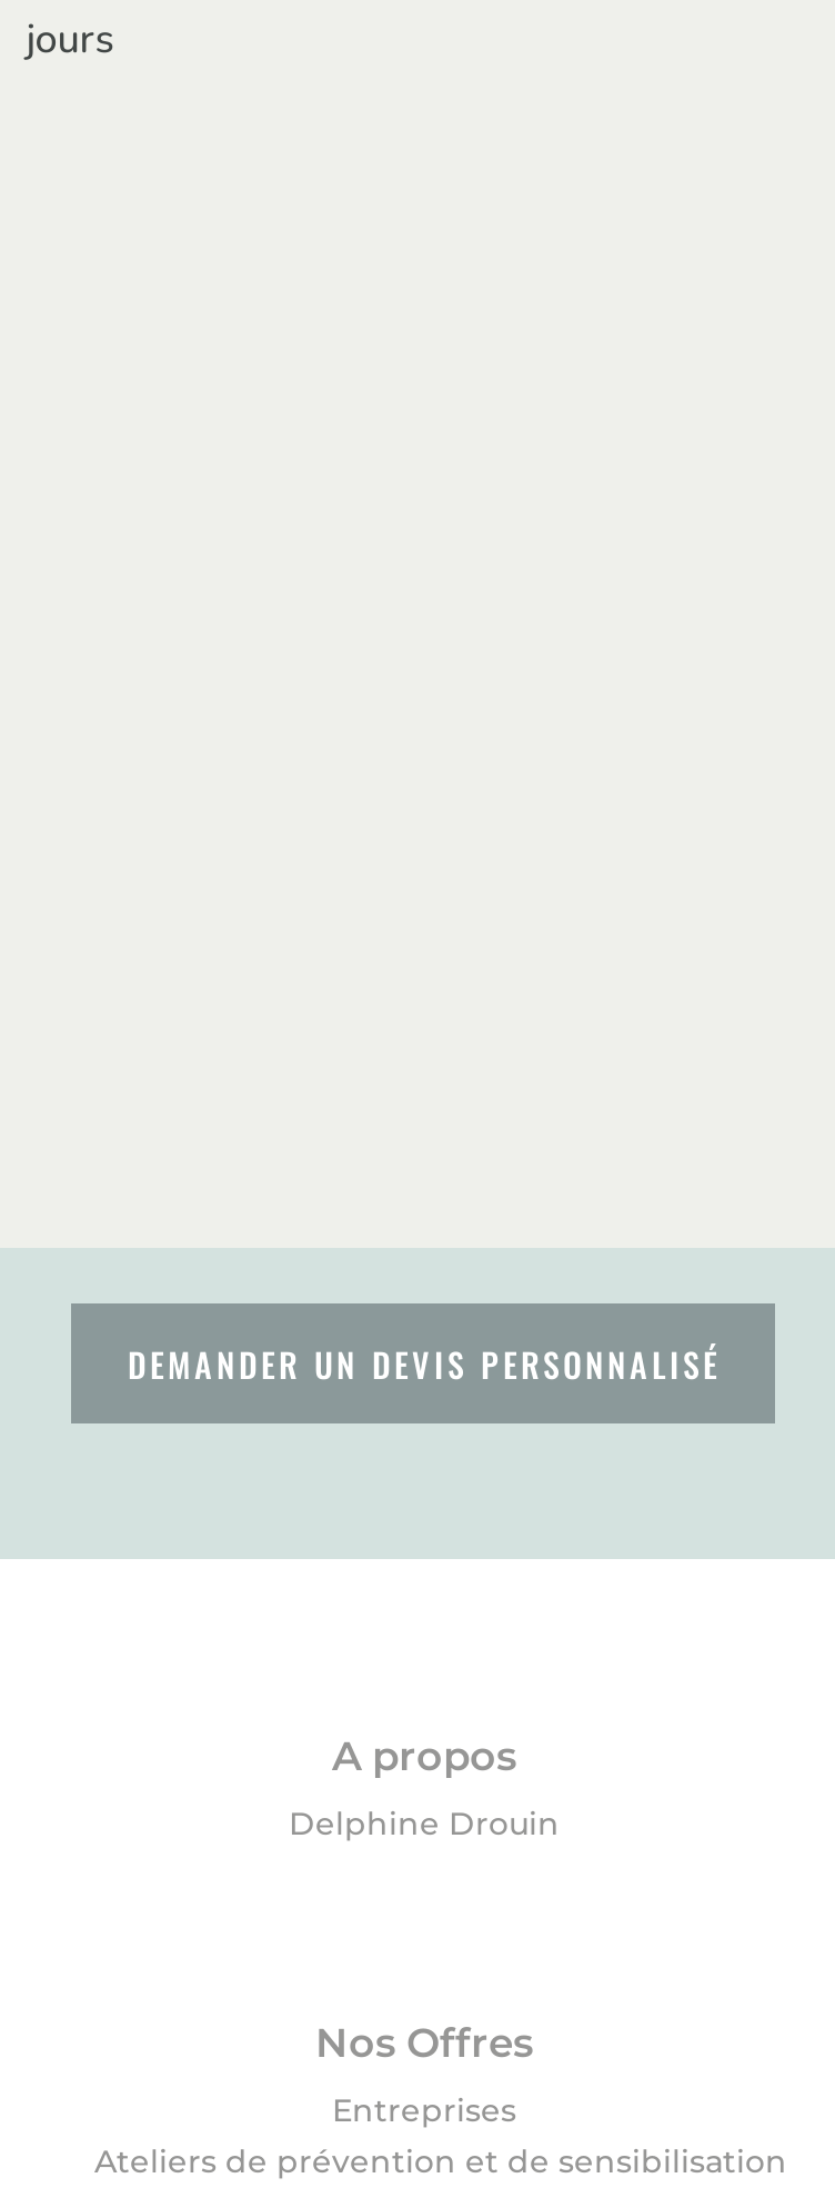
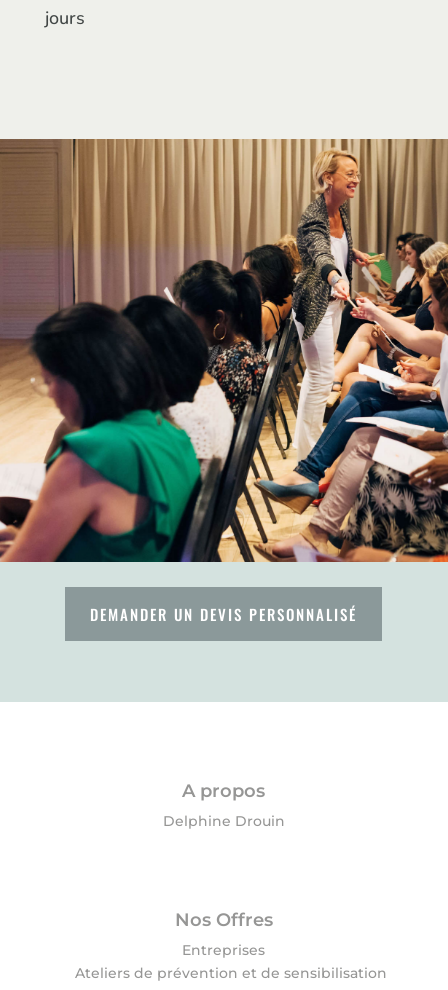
none -> [3,138,445,563] [image]

